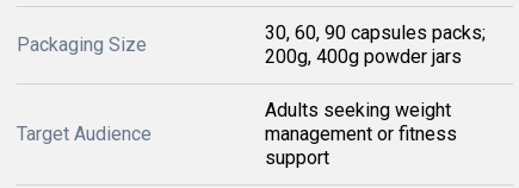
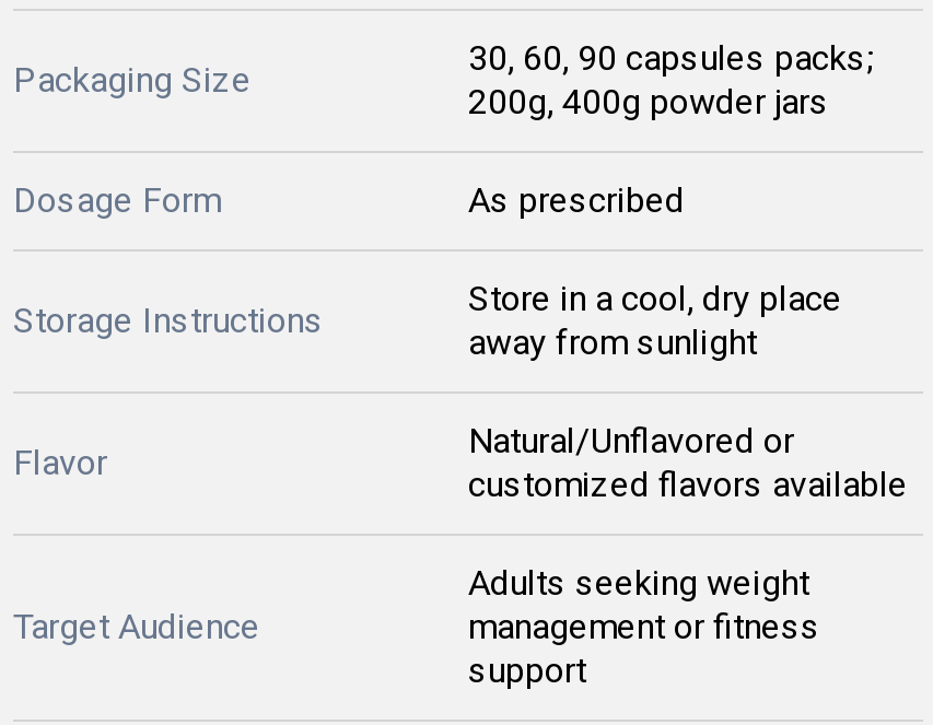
none -> [13,179,685,341] Dosage Form | As prescribed | Storage Instructions
none -> [13,278,842,483] Store in a cool, dry place | away from sunlight | Flavor
none -> [468,420,908,505] Natural/Unflavored or | customized flavors available

